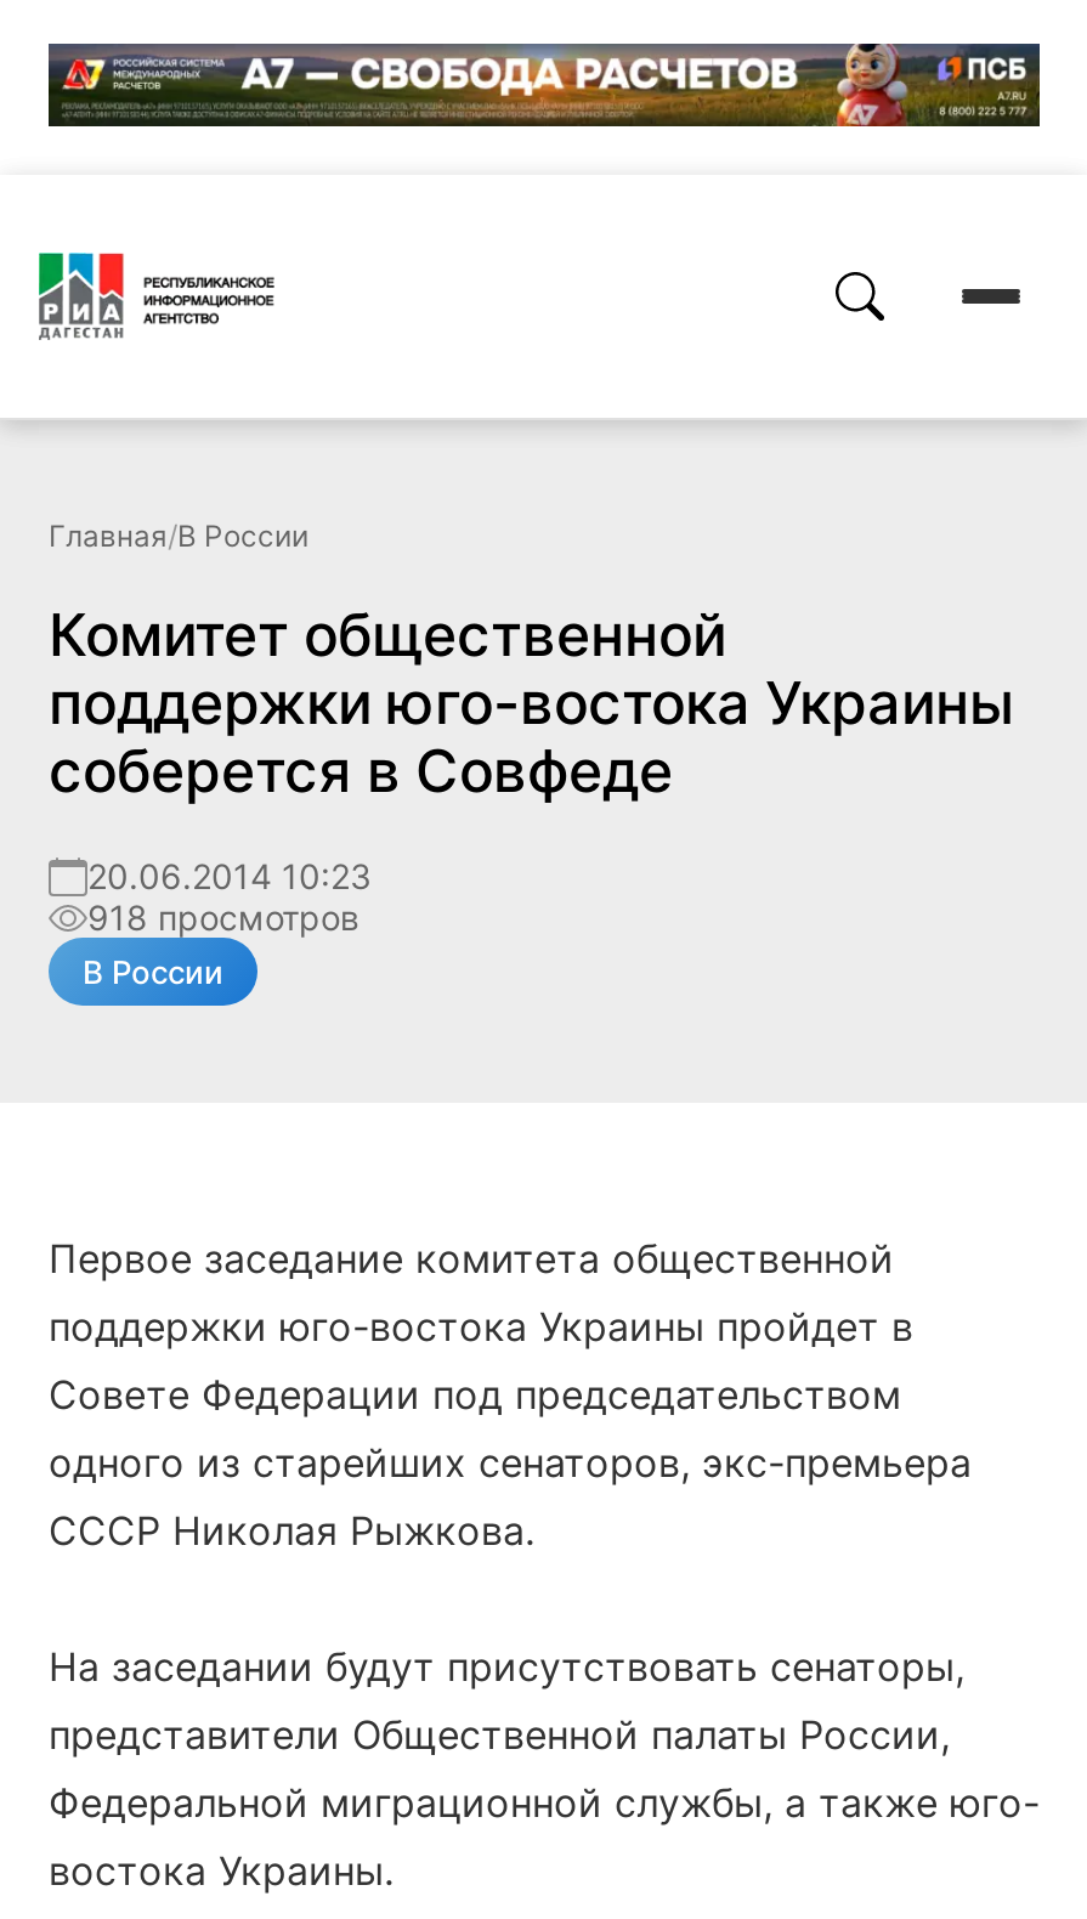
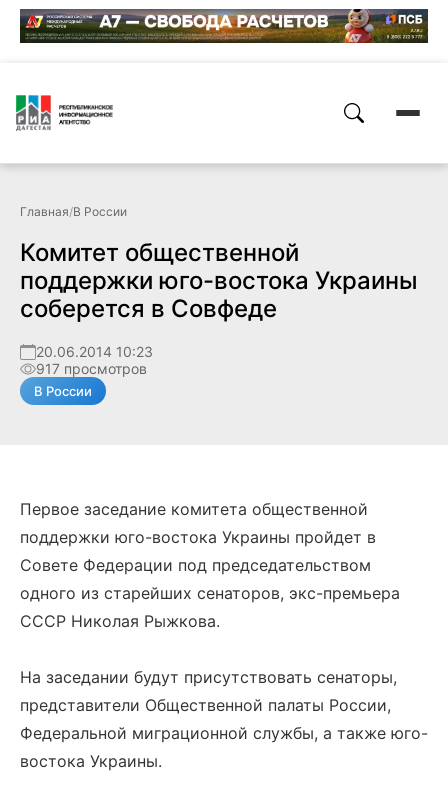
[87,896,359,938] 918 просмотров -> [36,360,147,377] 917 просмотров

